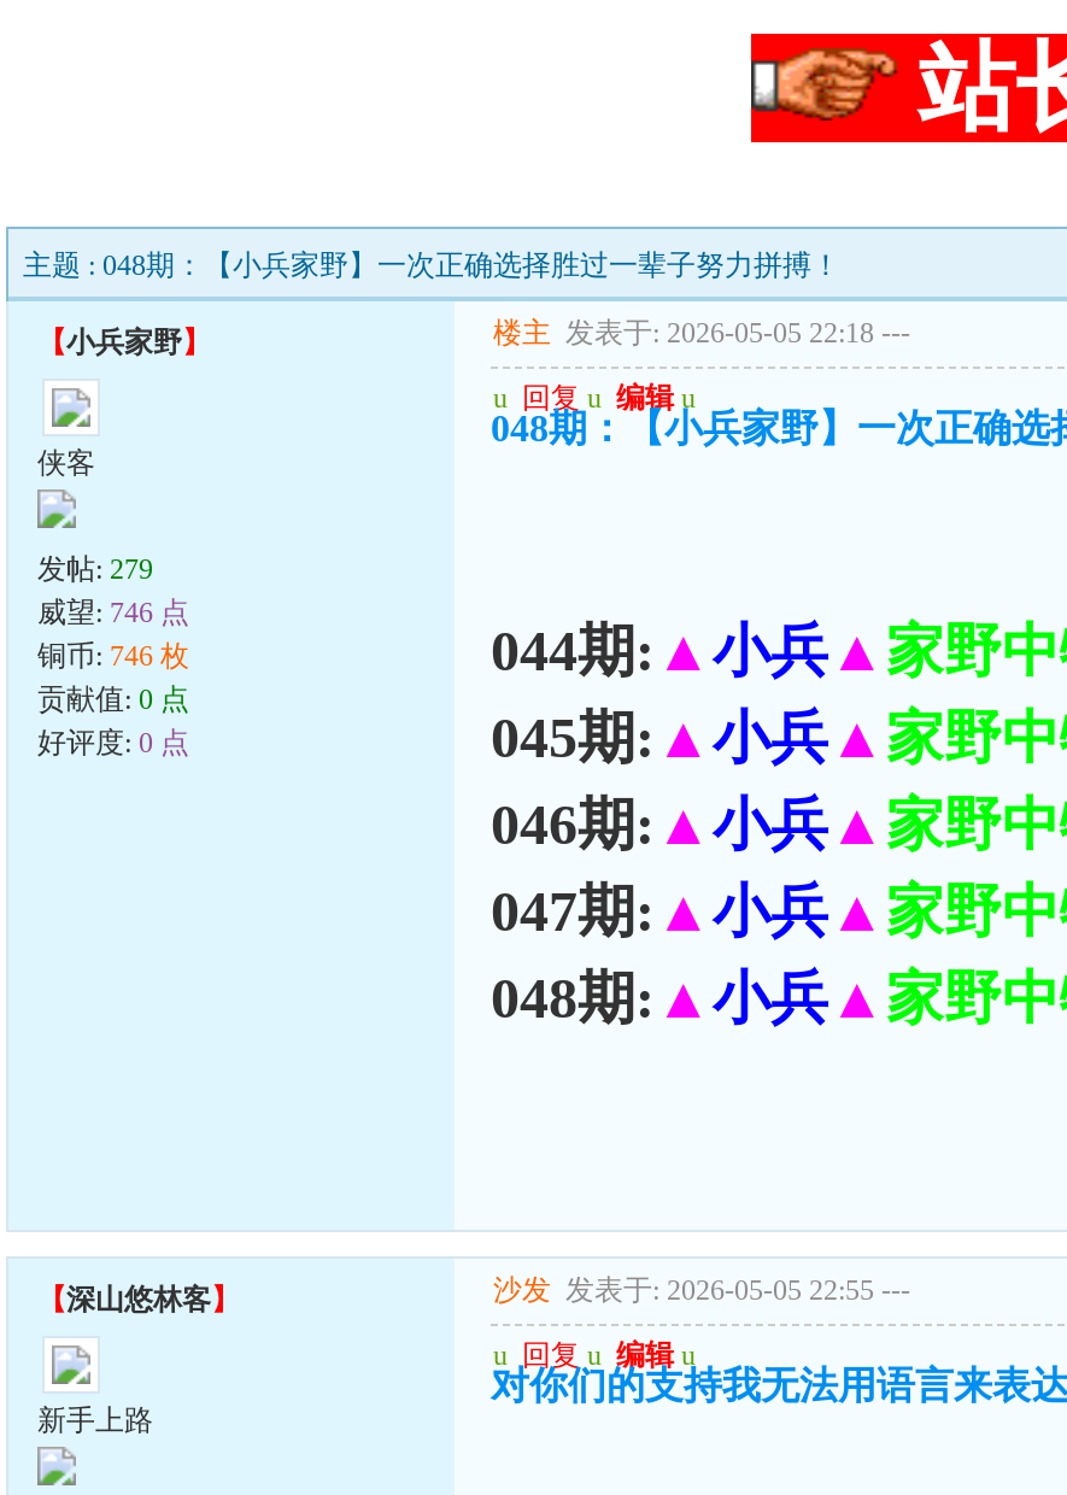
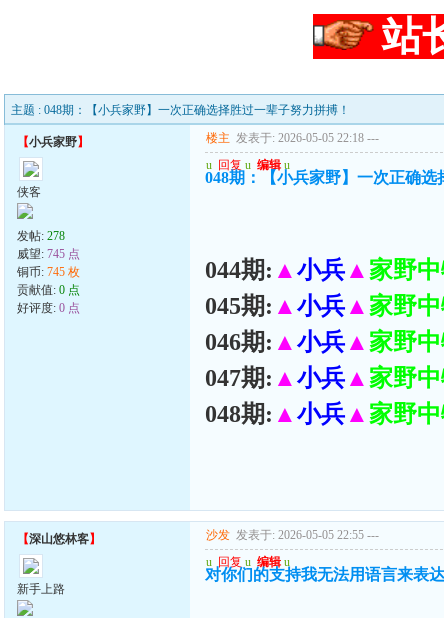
[37,552,153,585] 发帖: 279 -> [17,229,65,243] 发帖: 278
[37,595,189,629] 威望: 746 点 -> [17,247,80,261] 威望: 745 点
[37,639,189,672] 铜币: 746 枚 -> [17,265,80,279] 铜币: 745 枚

